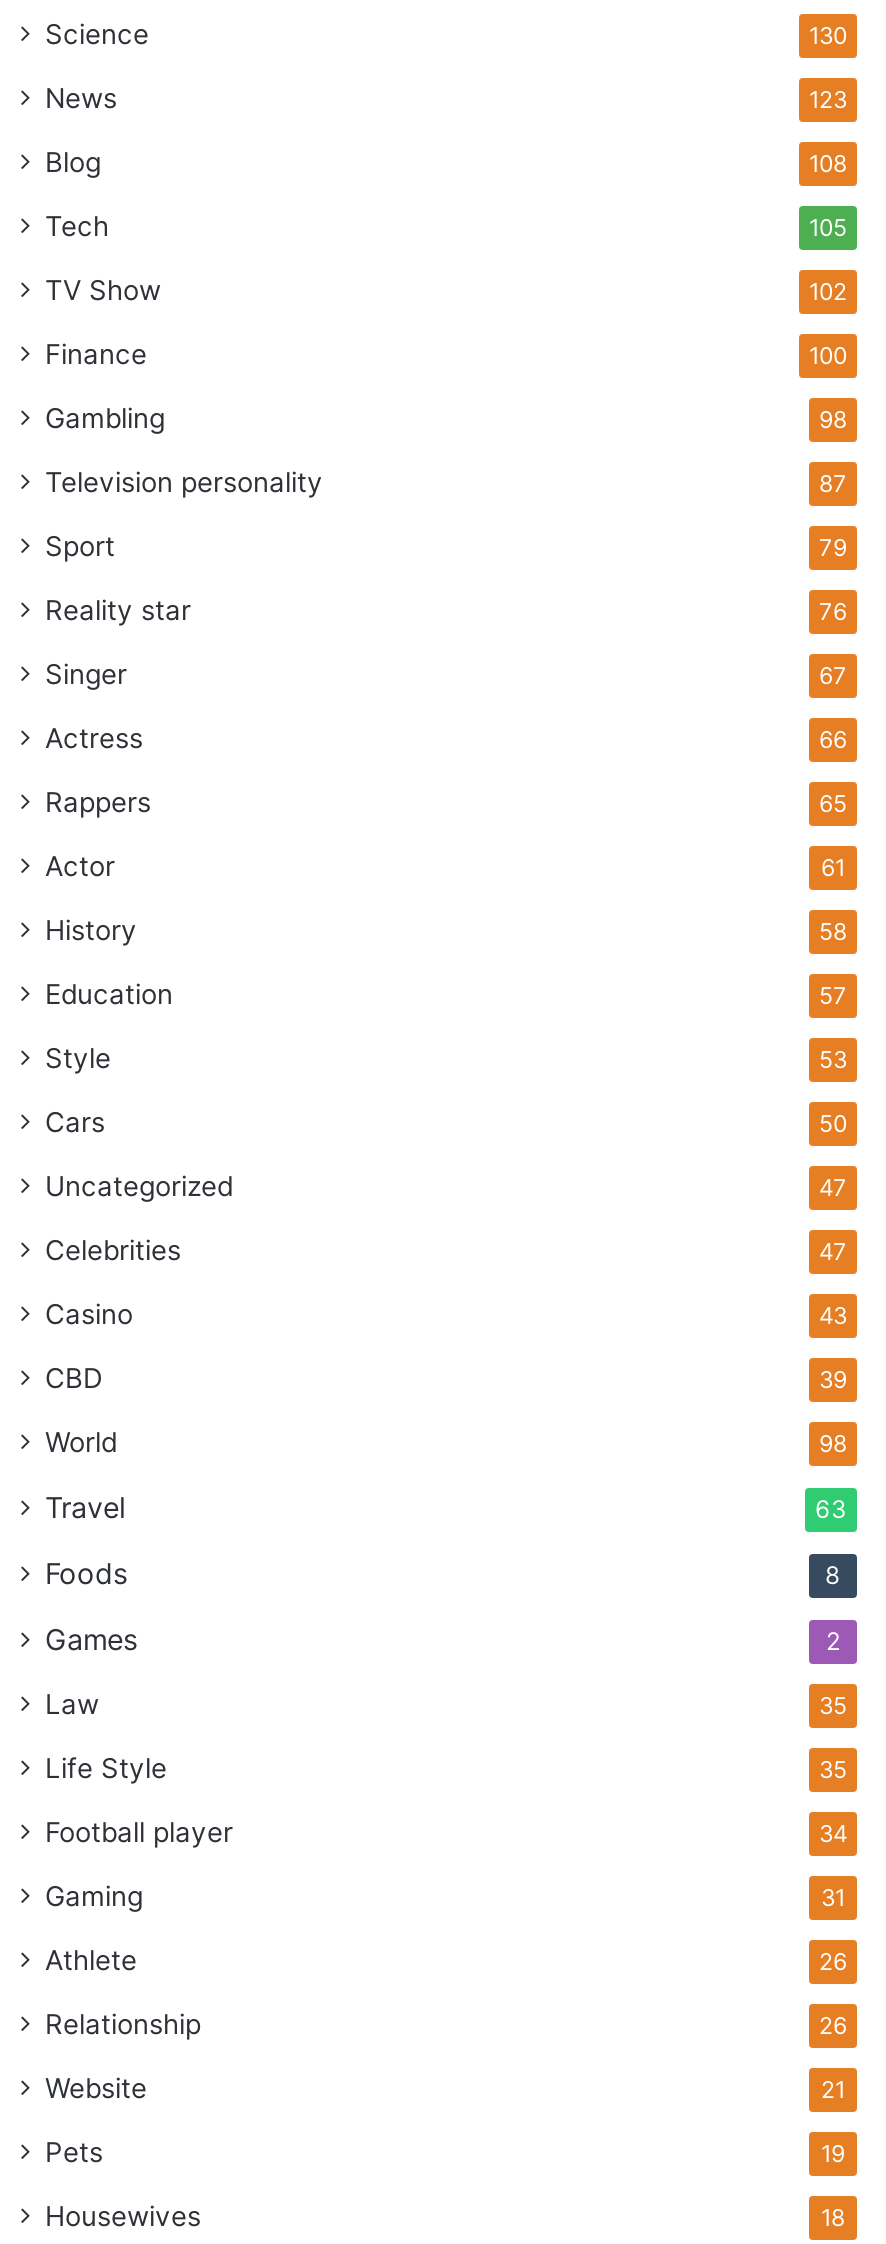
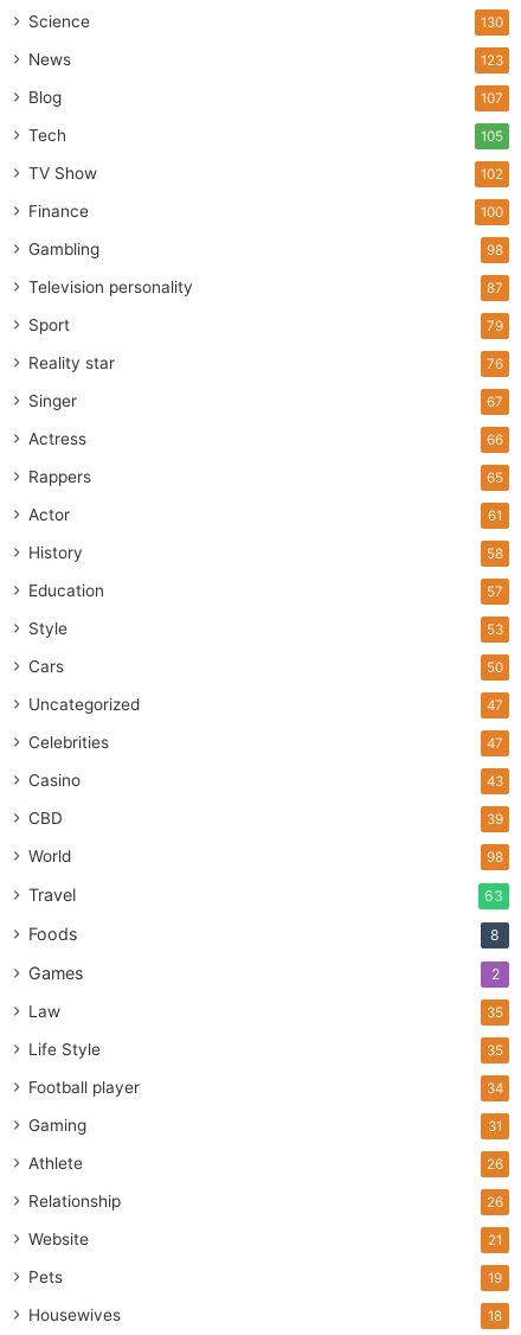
[809,149,847,177] 108 -> [481,90,503,107] 107

